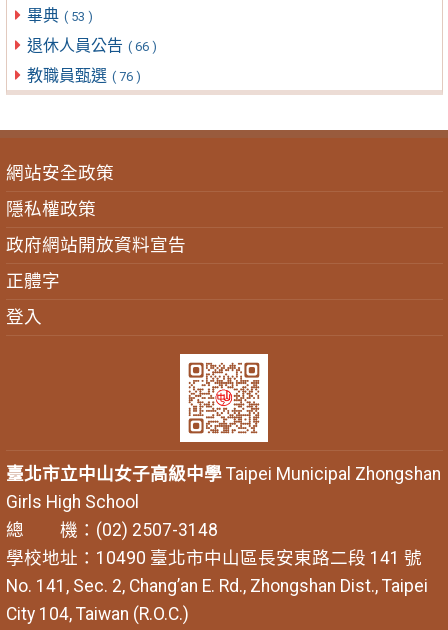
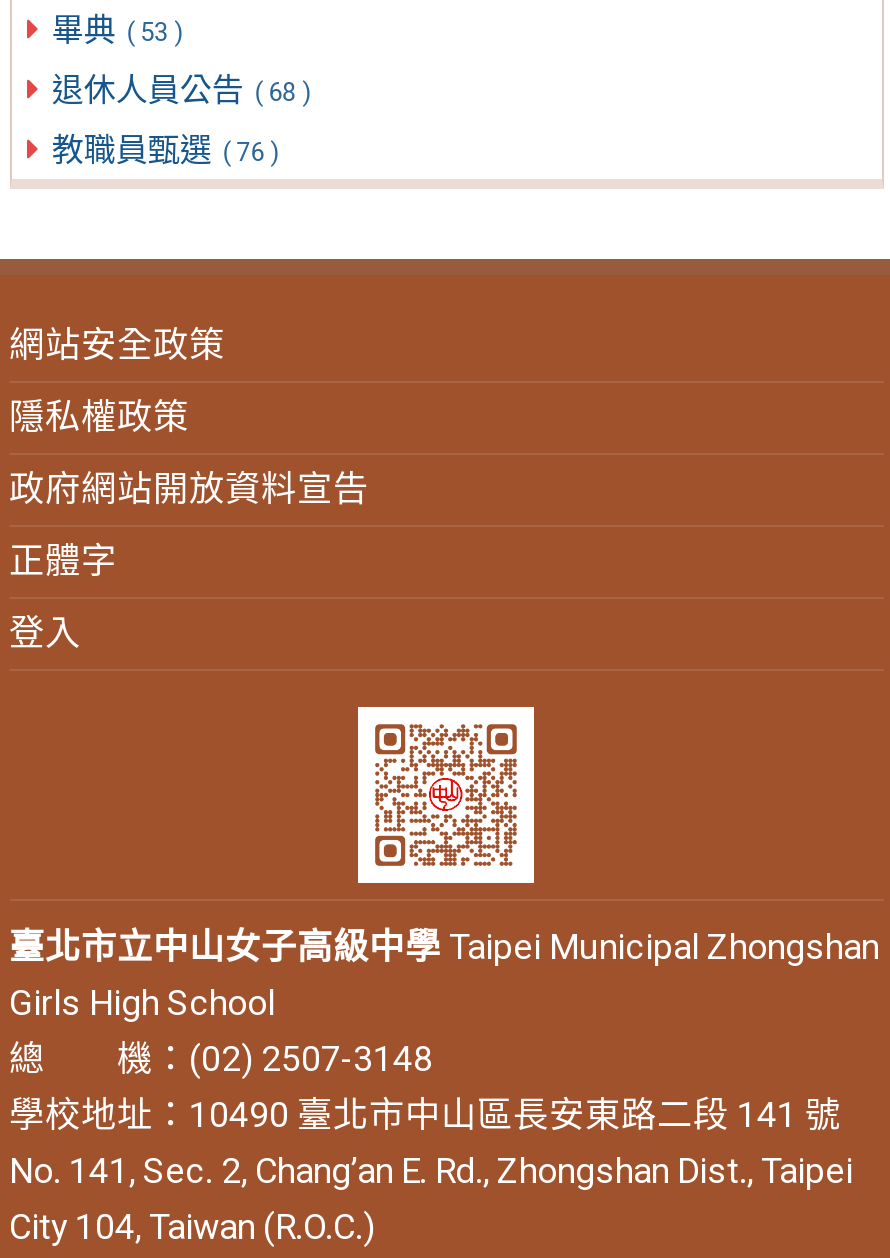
[27,36,157,55] 退休人員公告 ( 66 ) -> [52,71,312,109] 退休人員公告 ( 68 )

